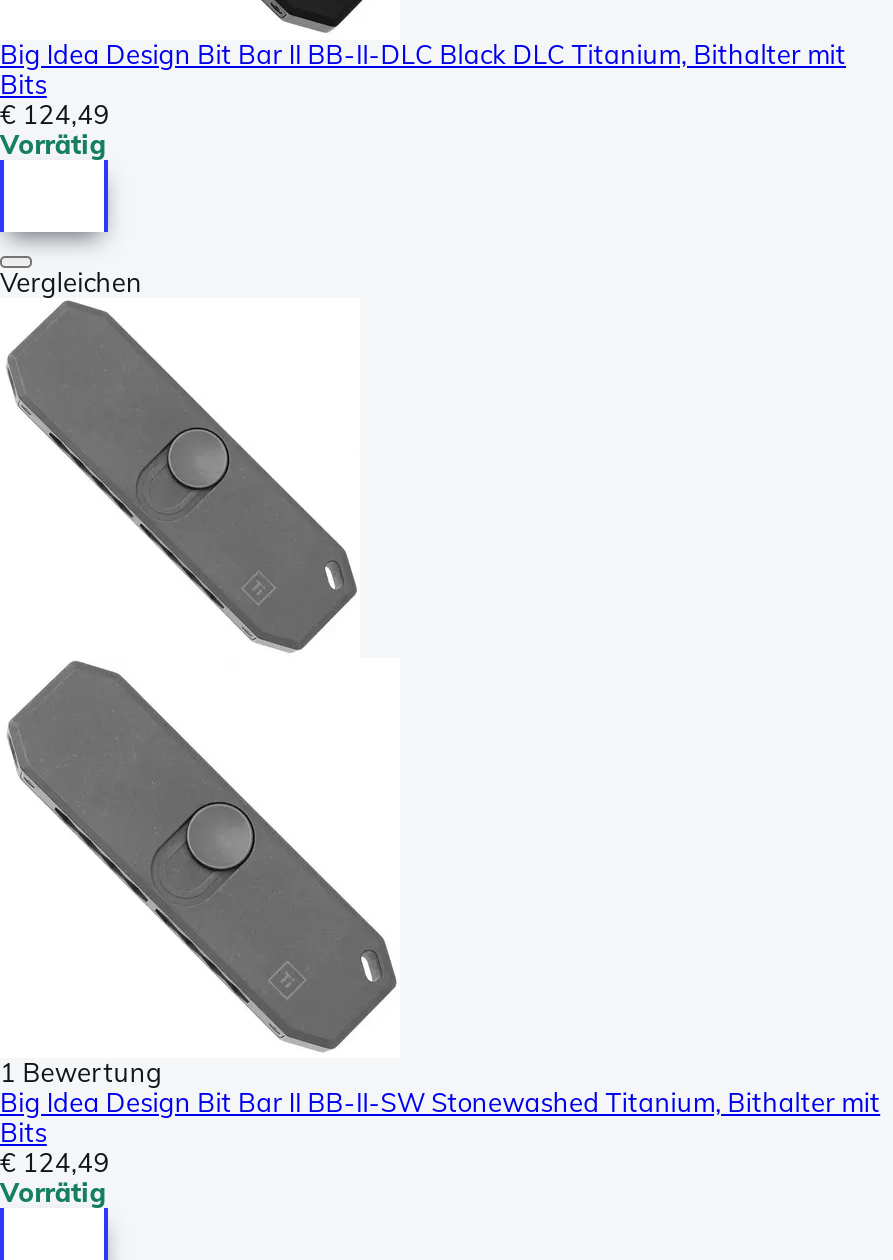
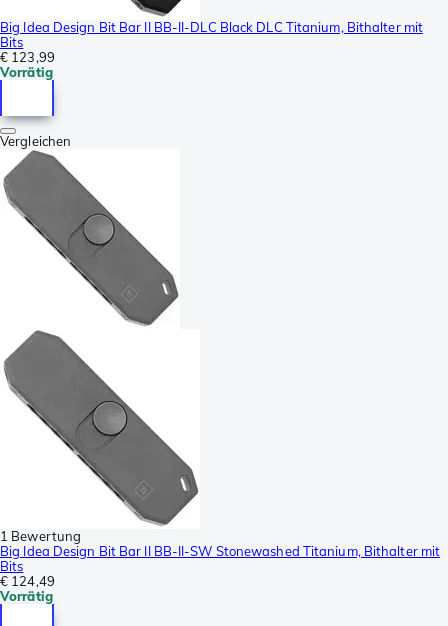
[0,99,110,131] € 124,49 -> [0,49,55,65] € 123,99

